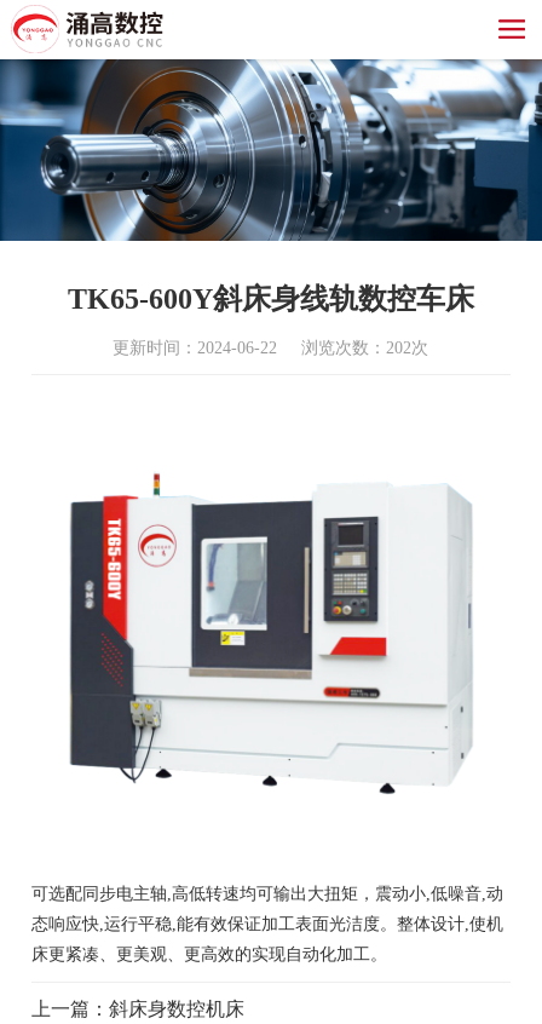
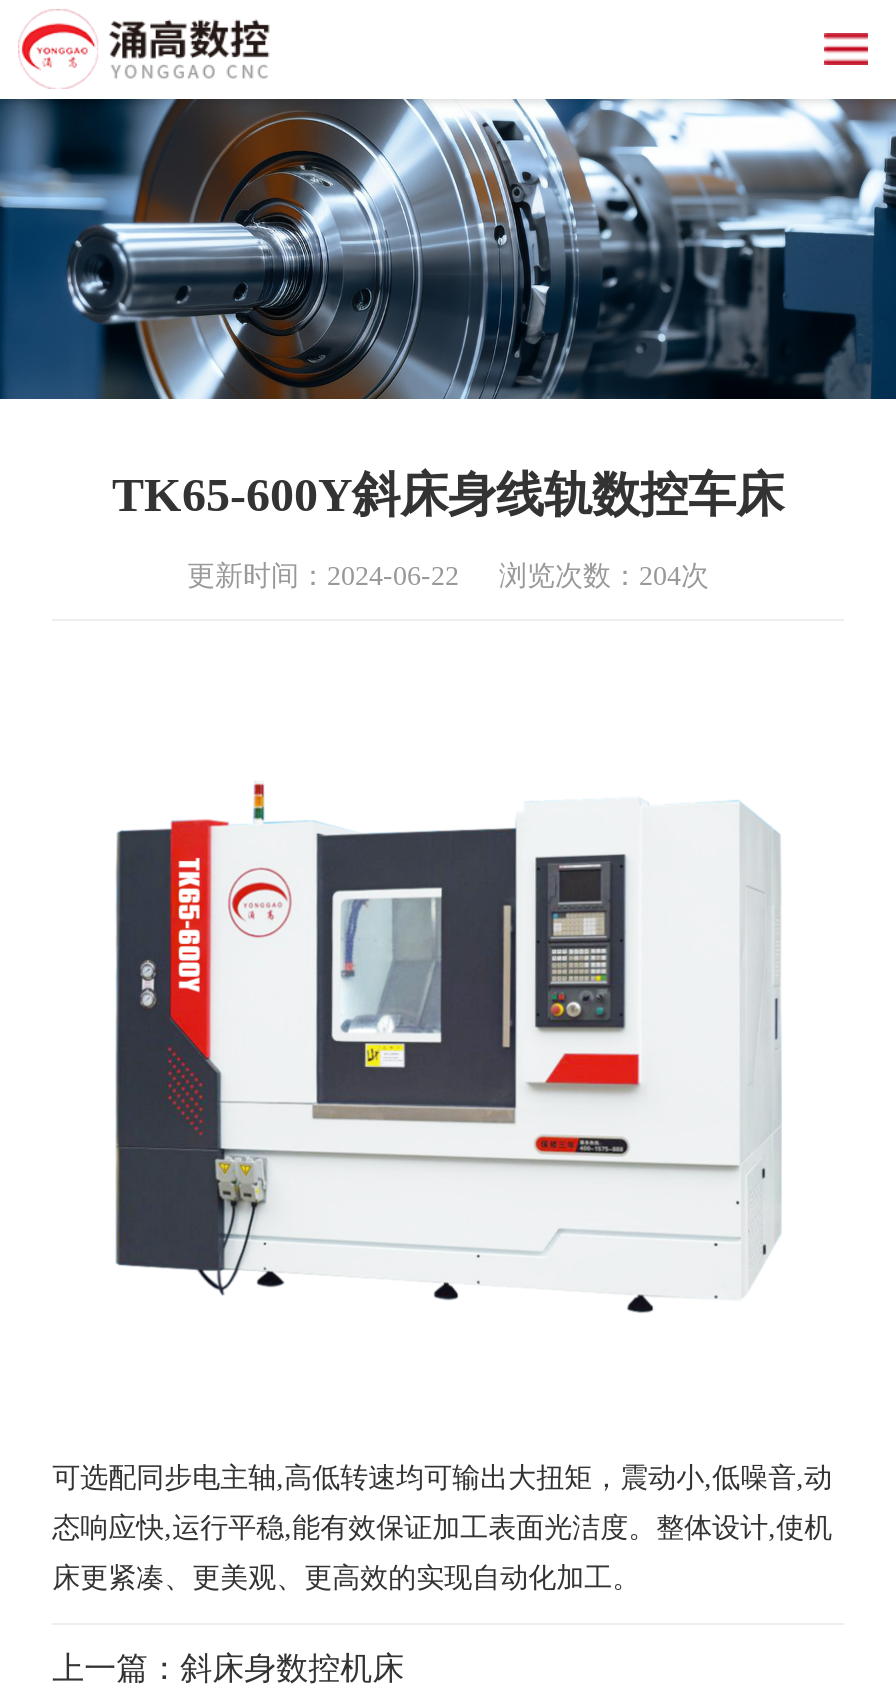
[113,339,429,357] 更新时间：2024-06-22 浏览次数：202次 -> [187,561,709,591] 更新时间：2024-06-22 浏览次数：204次

